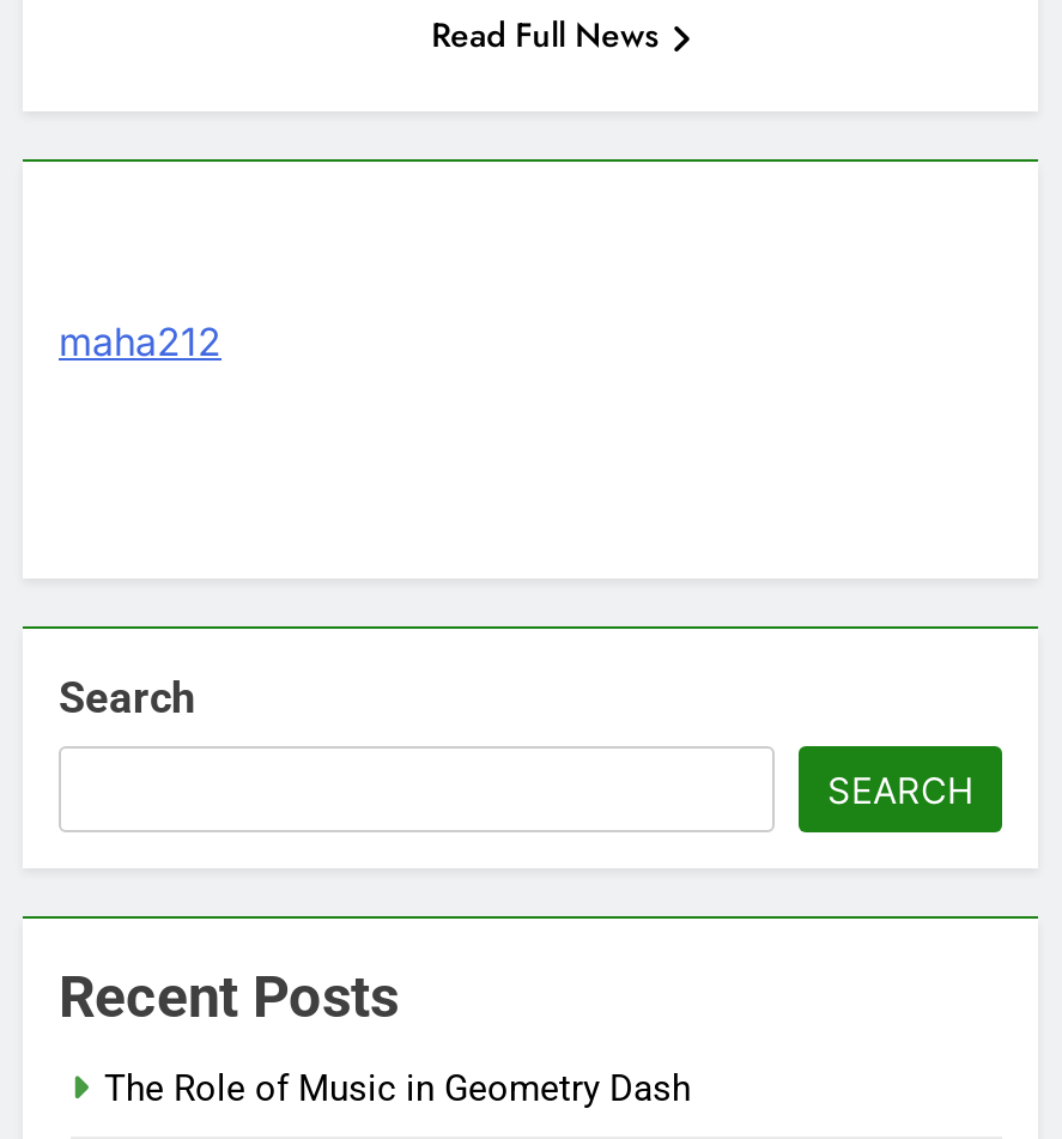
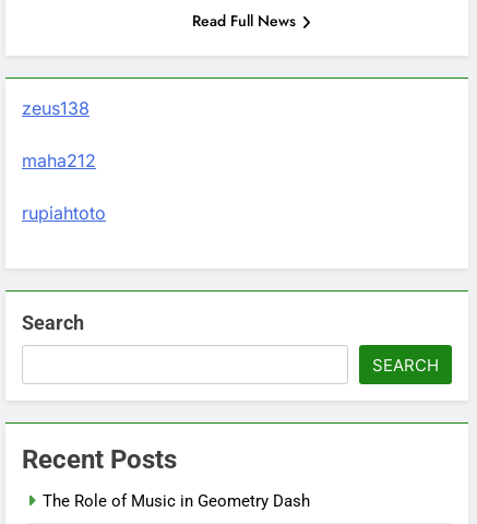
none -> [22,97,90,119] zeus138
none -> [22,202,106,224] rupiahtoto

